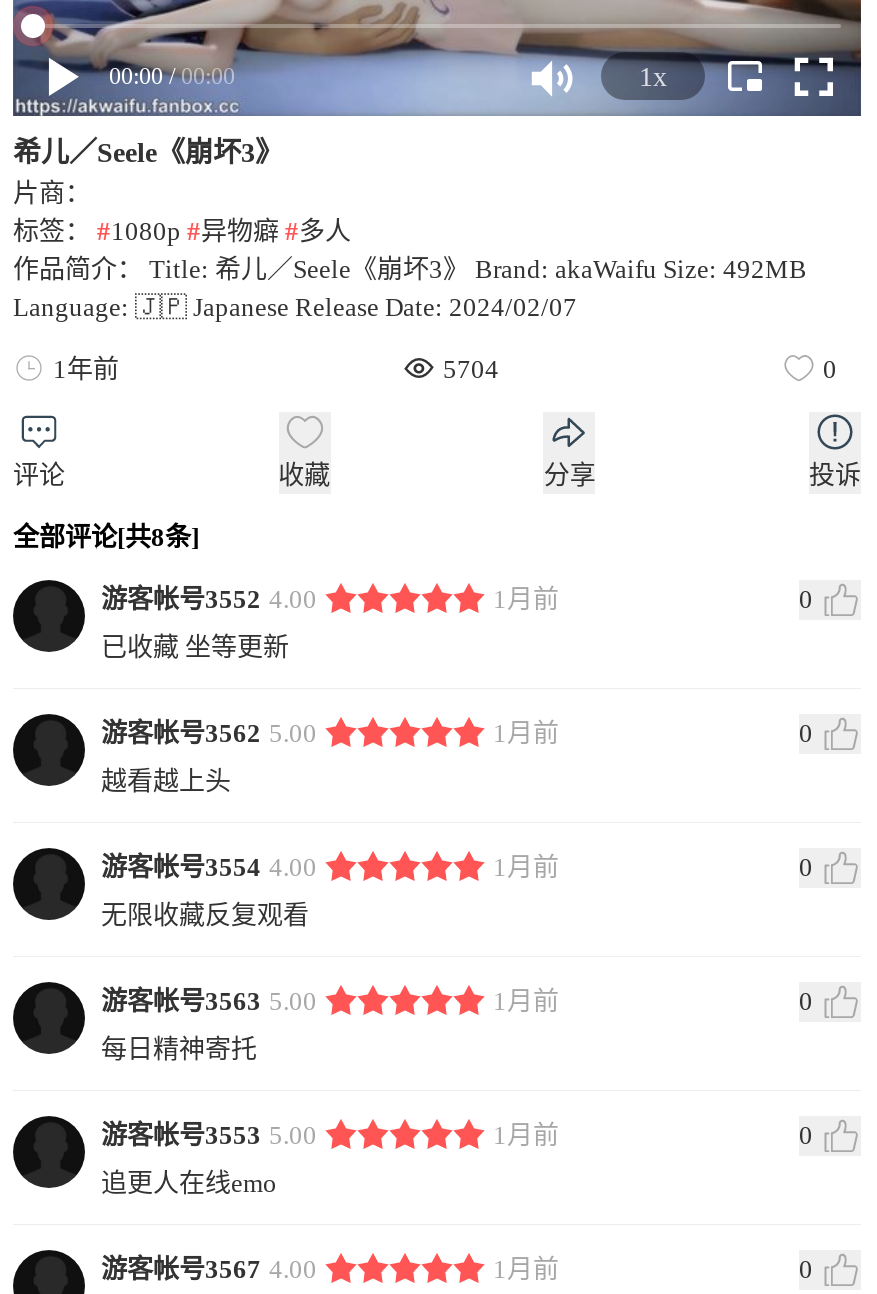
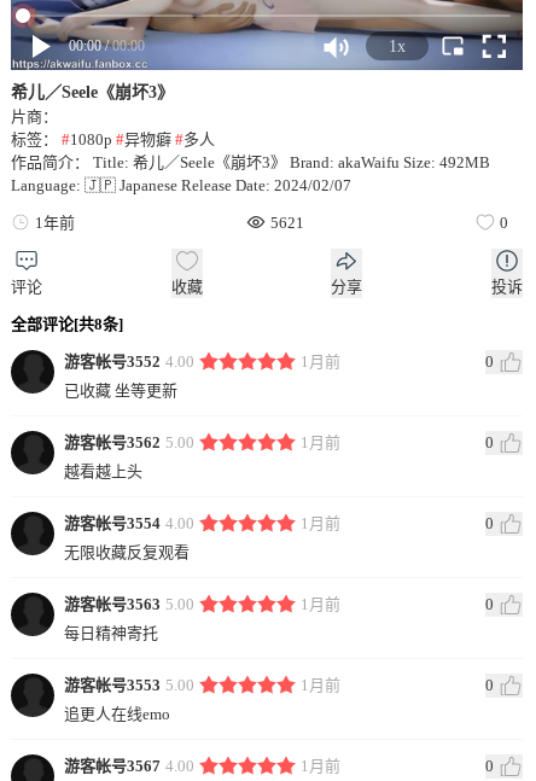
[443,353,499,383] 5704 -> [270,213,304,231] 5621

